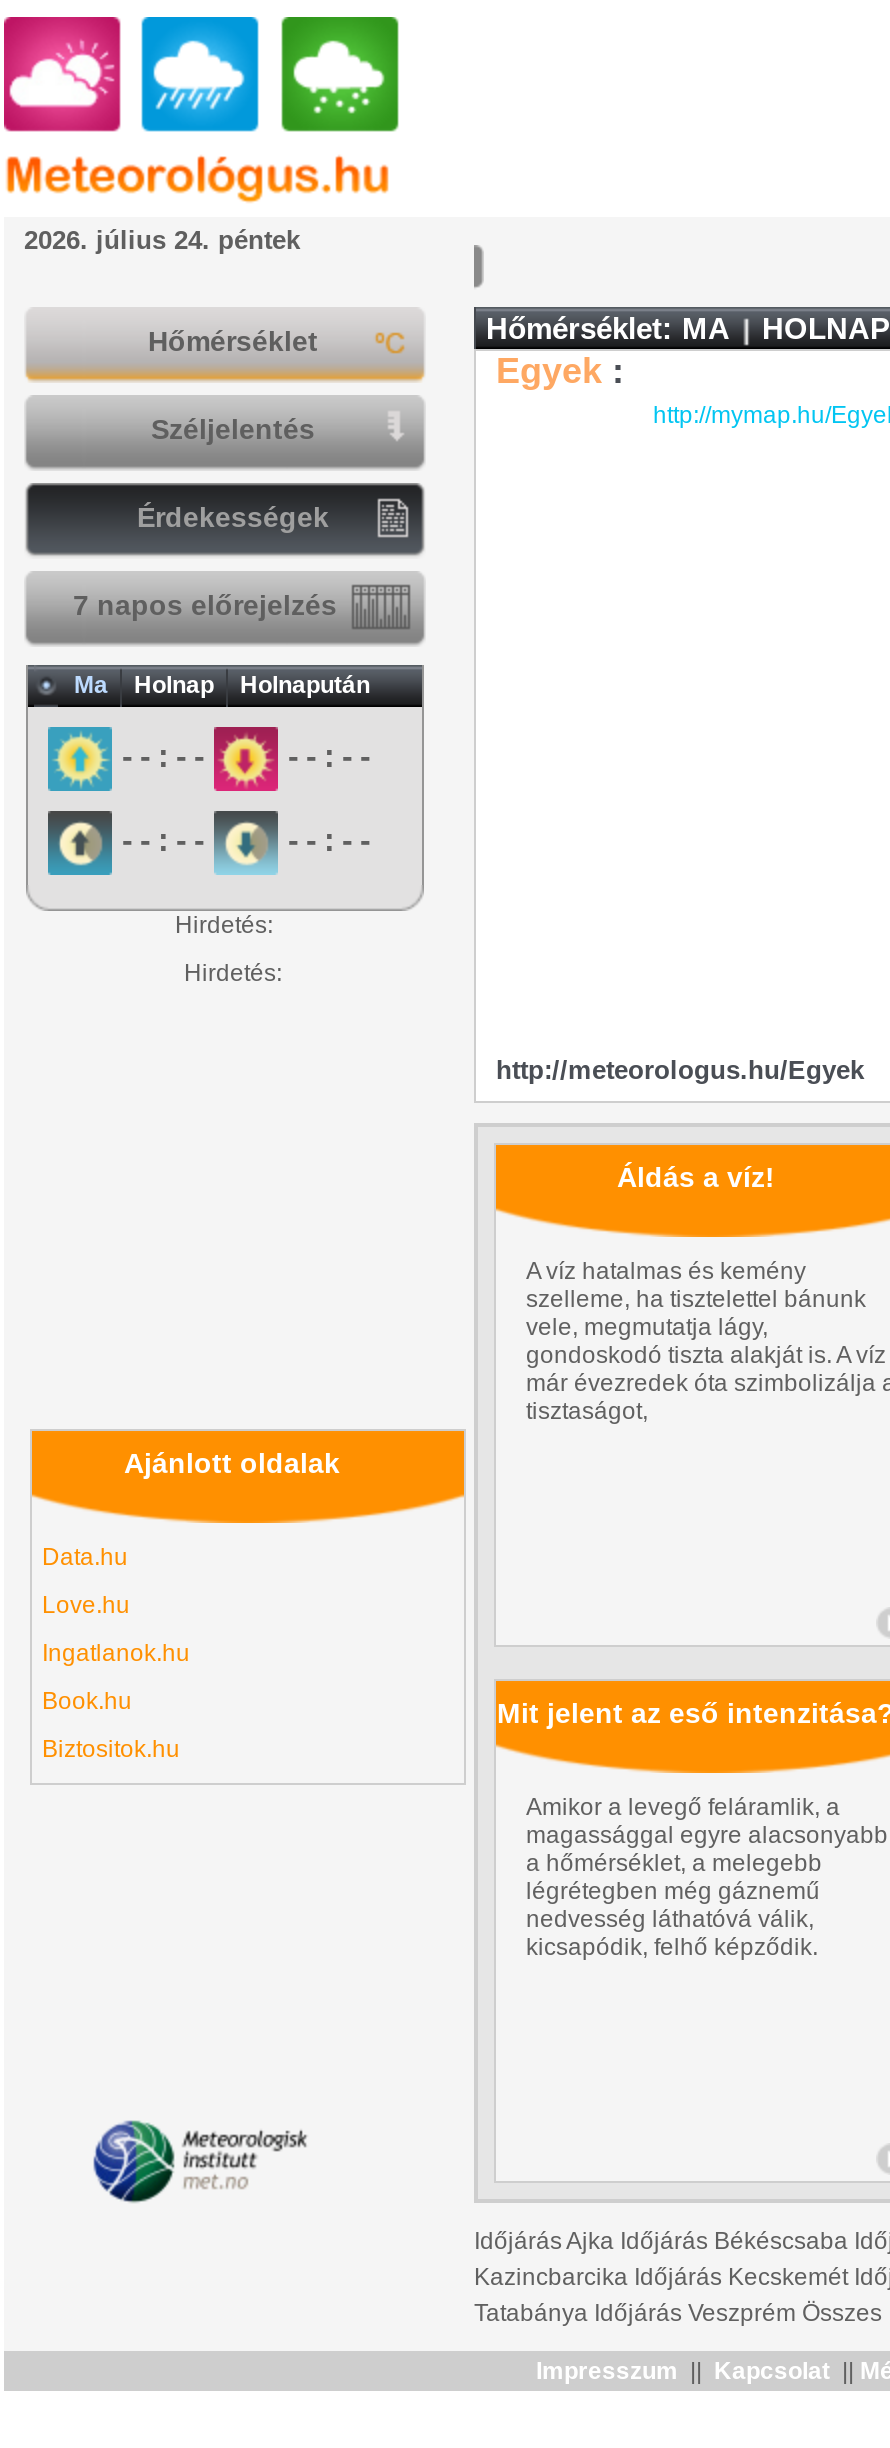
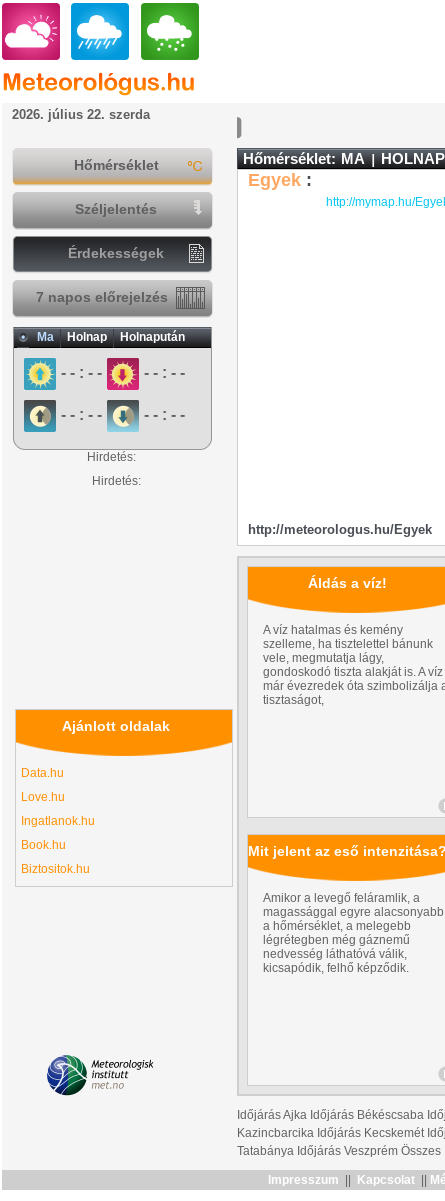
[24,225,300,255] 2026. július 24. péntek -> [12,107,150,122] 2026. július 22. szerda

